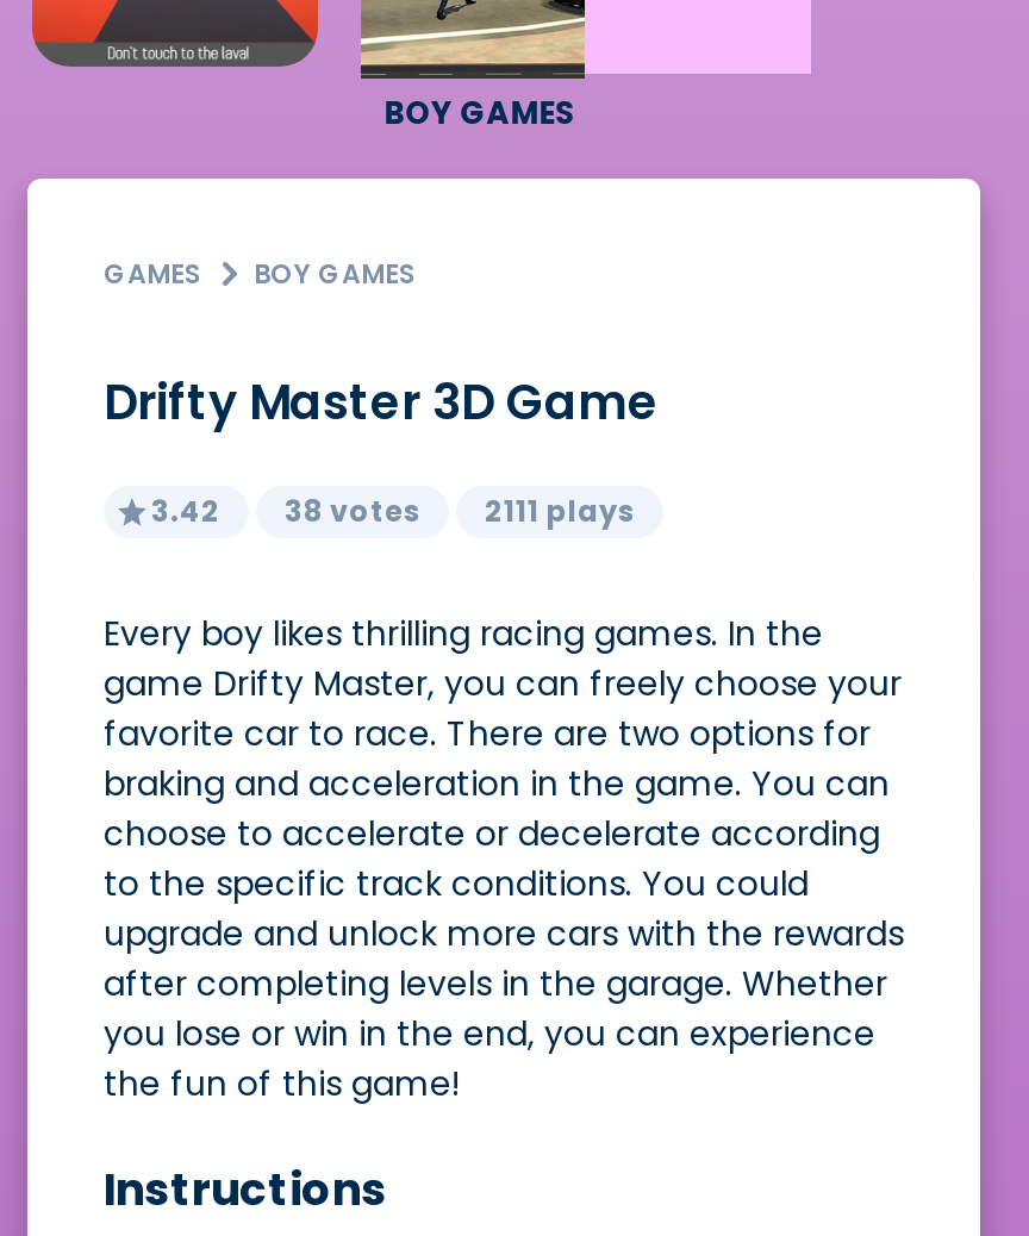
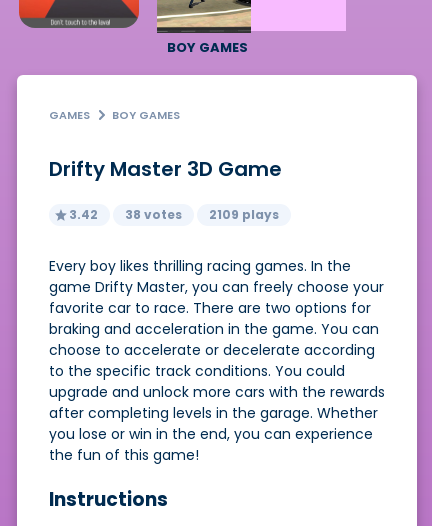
[151,492,635,532] 3.42 38 votes 2111 plays -> [69,206,279,223] 3.42 38 votes 2109 plays

